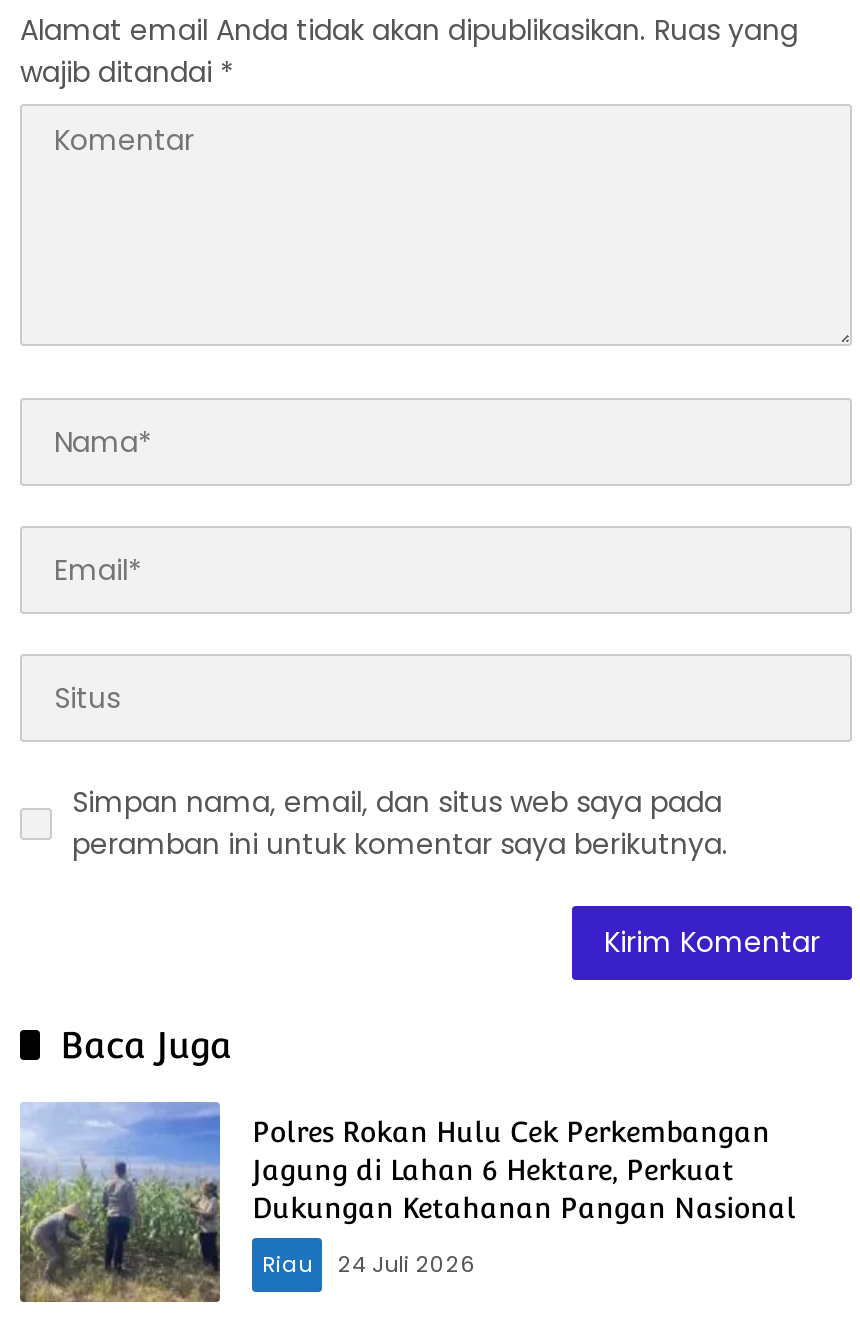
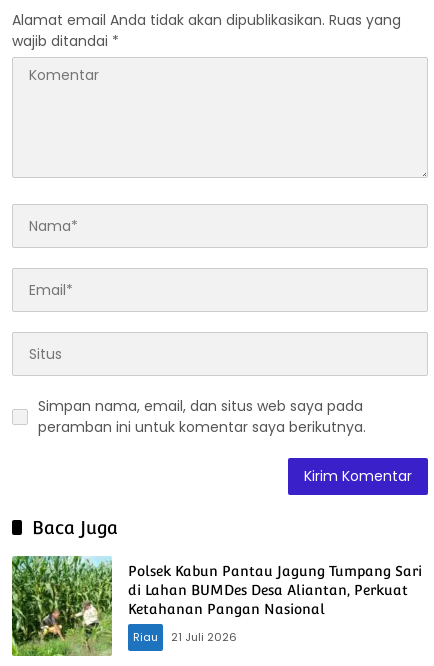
[18,1102,796,1304] [image] | Polres Rokan Hulu Cek Perkembangan | Jagung di Lahan 6 Hektare, Perkuat | Dukungan Ketahanan Pangan Nasional -> [11,555,422,656] [image] | Polsek Kabun Pantau Jagung Tumpang Sari | di Lahan BUMDes Desa Aliantan, Perkuat | Ketahanan Pangan Nasional
[262,1247,476,1279] Riau 24 Juli 2026 -> [133,629,237,645] Riau 21 Juli 2026

